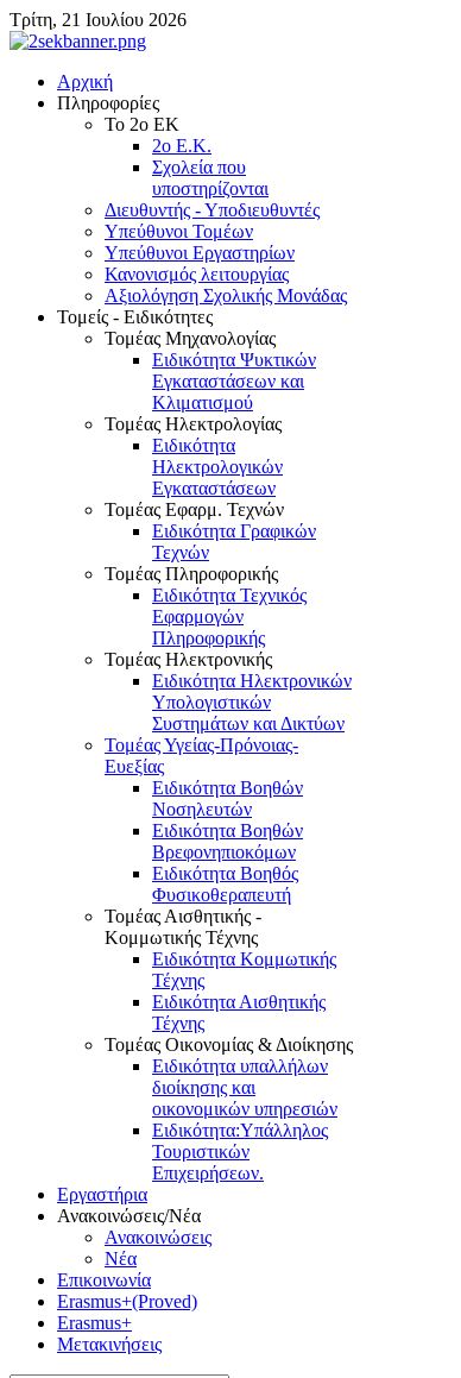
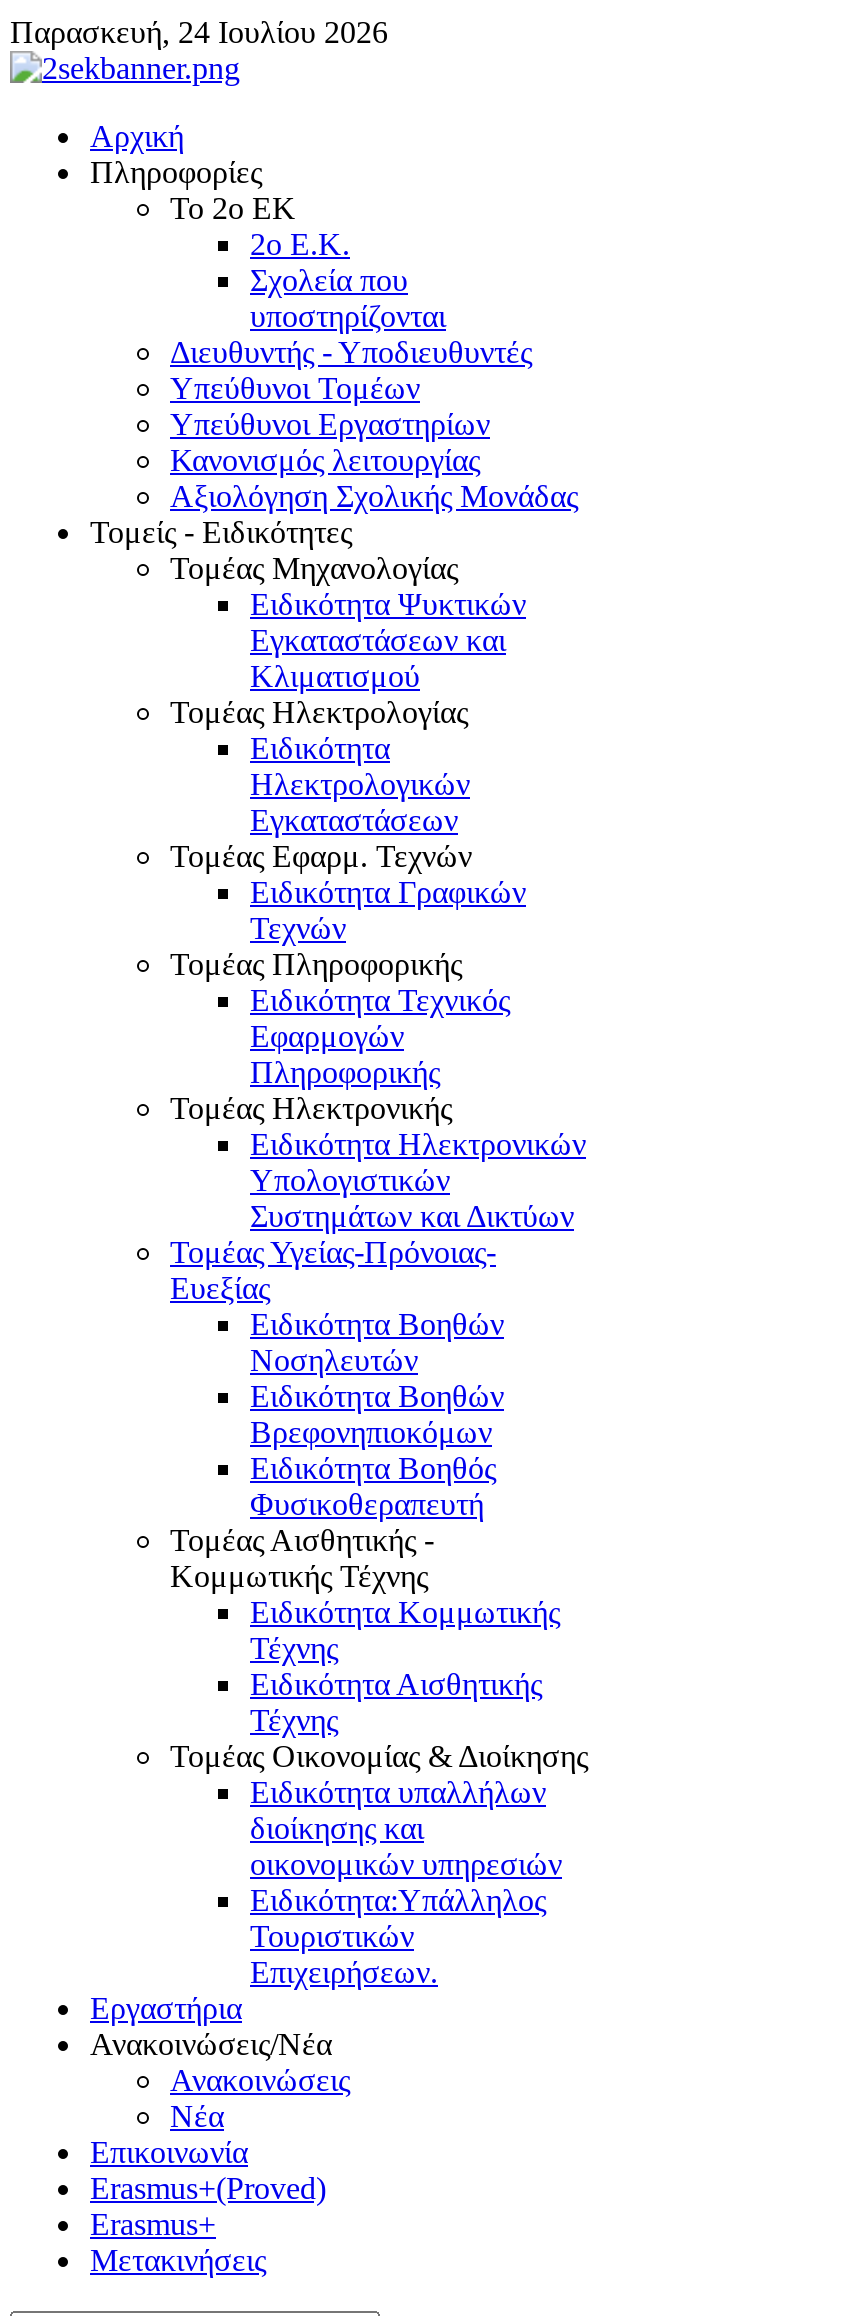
[10,10,187,30] Τρίτη, 21 Ιουλίου 2026 -> [10,15,388,49] Παρασκευή, 24 Ιουλίου 2026

